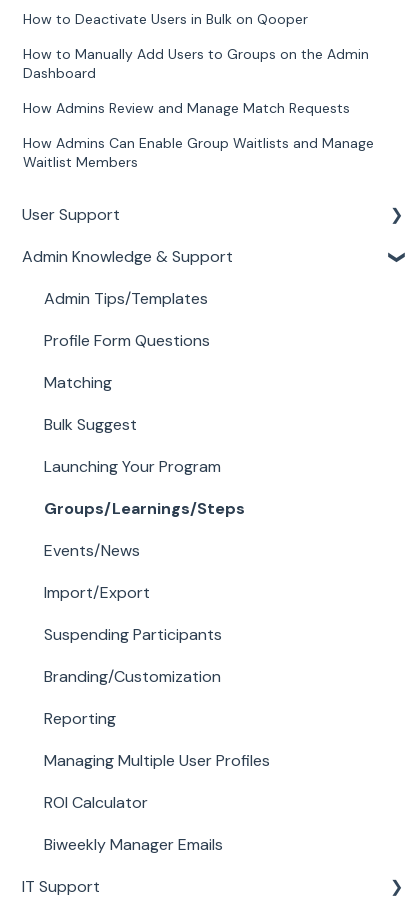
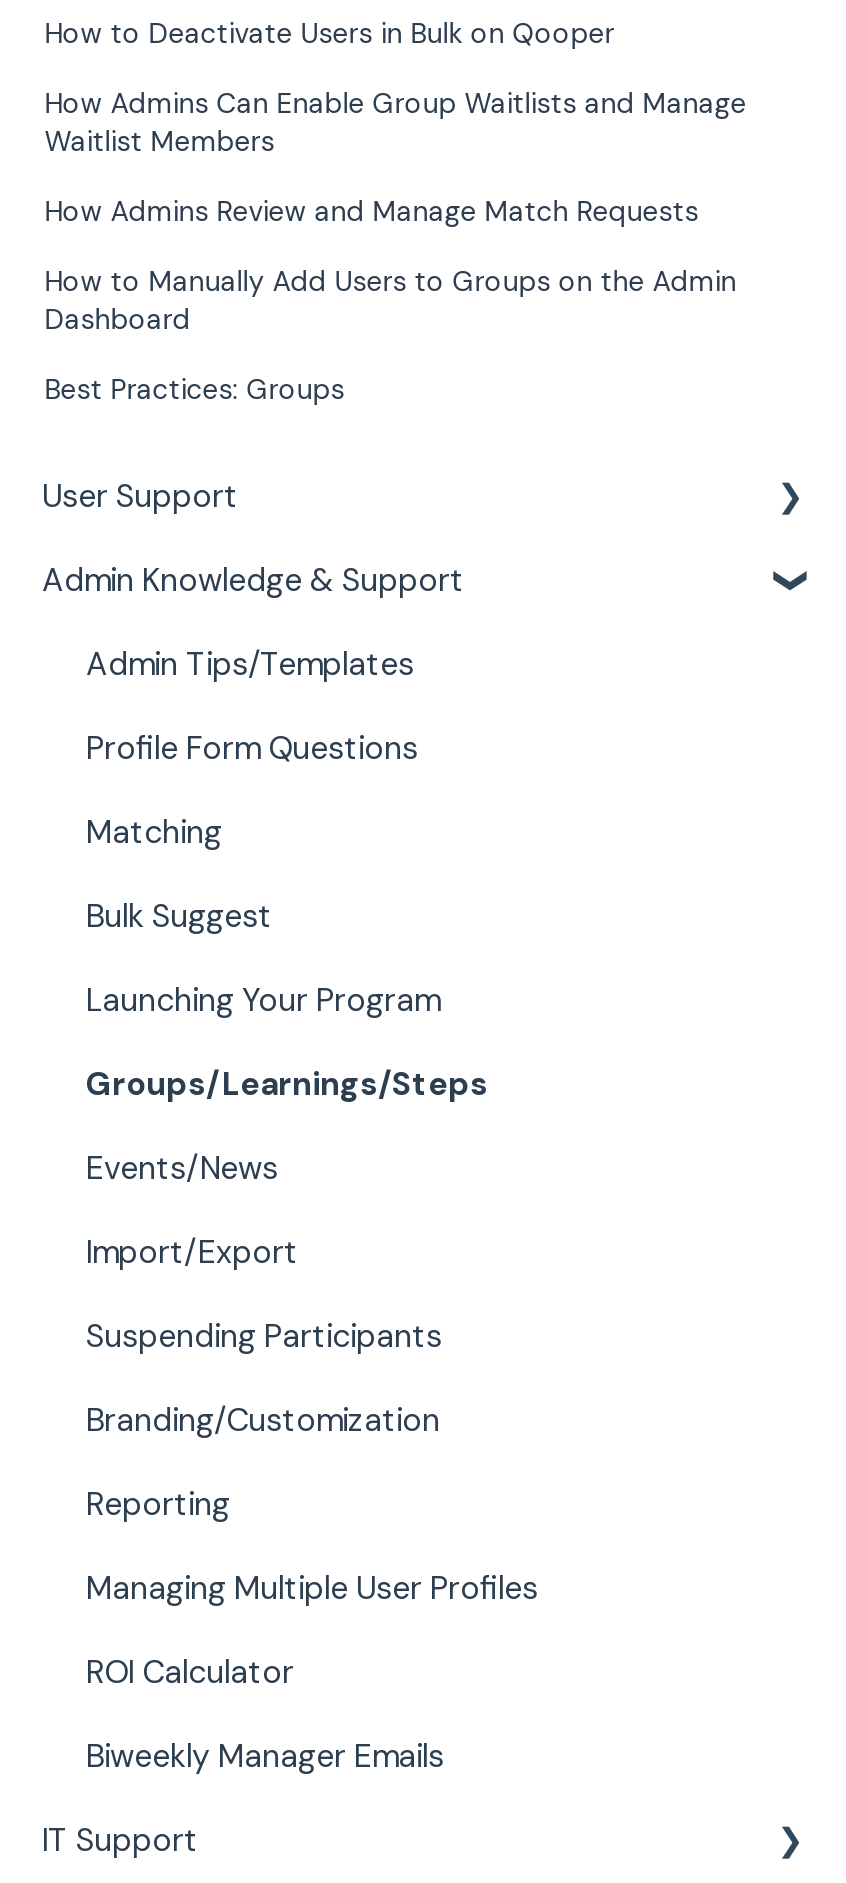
moved [23,45,369,82] -> [44,263,736,337]: How to Manually Add Users to Groups on the Admin | Dashboard
none -> [44,371,344,407] Best Practices: Groups
moved [23,99,374,171] -> [44,85,746,229]: How Admins Review and Manage Match Requests | How Admins Can Enable Group Waitlists and Manage | Waitlist Members

